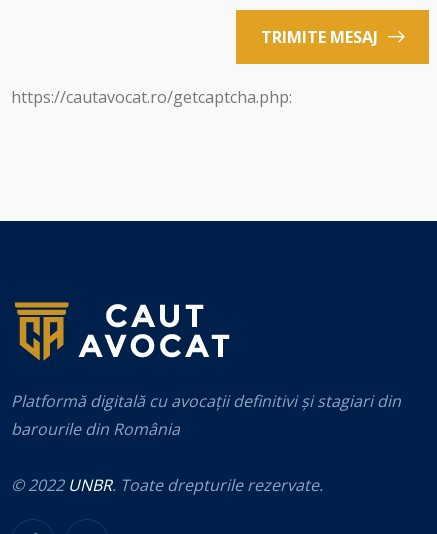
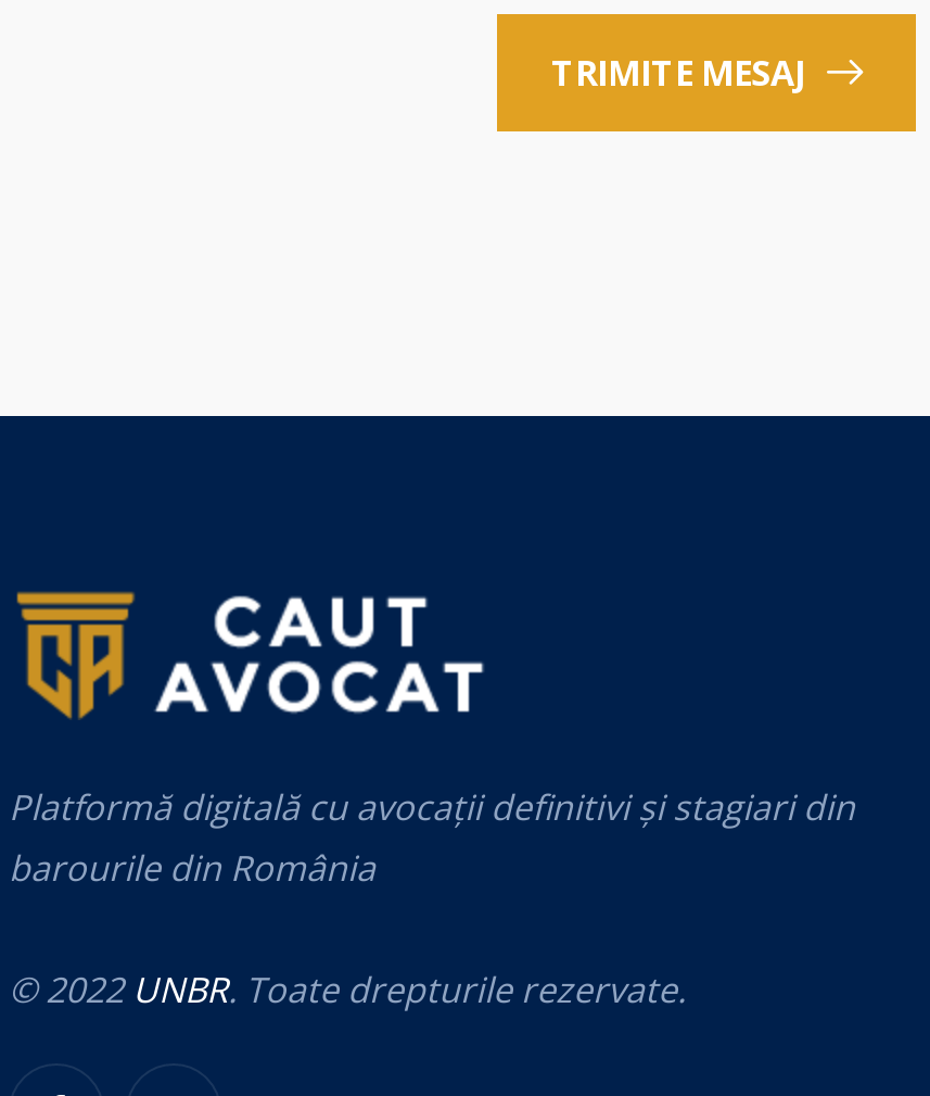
[11,86,292,108] https://cautavocat.ro/getcaptcha.php: -> none

